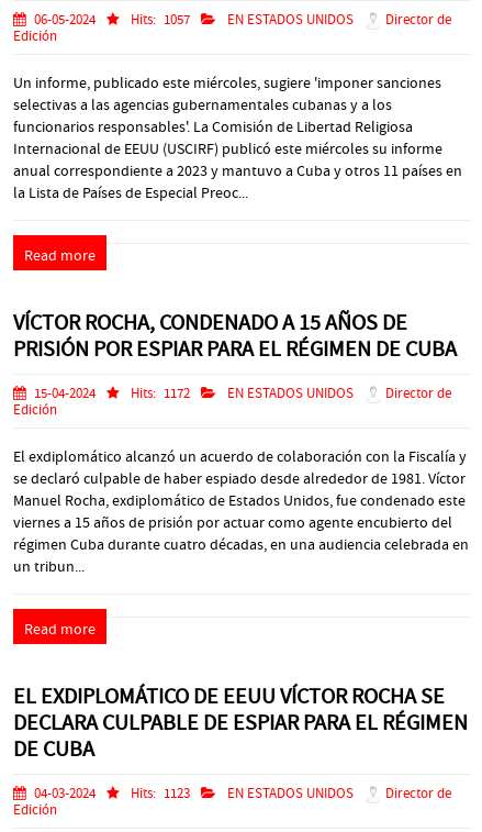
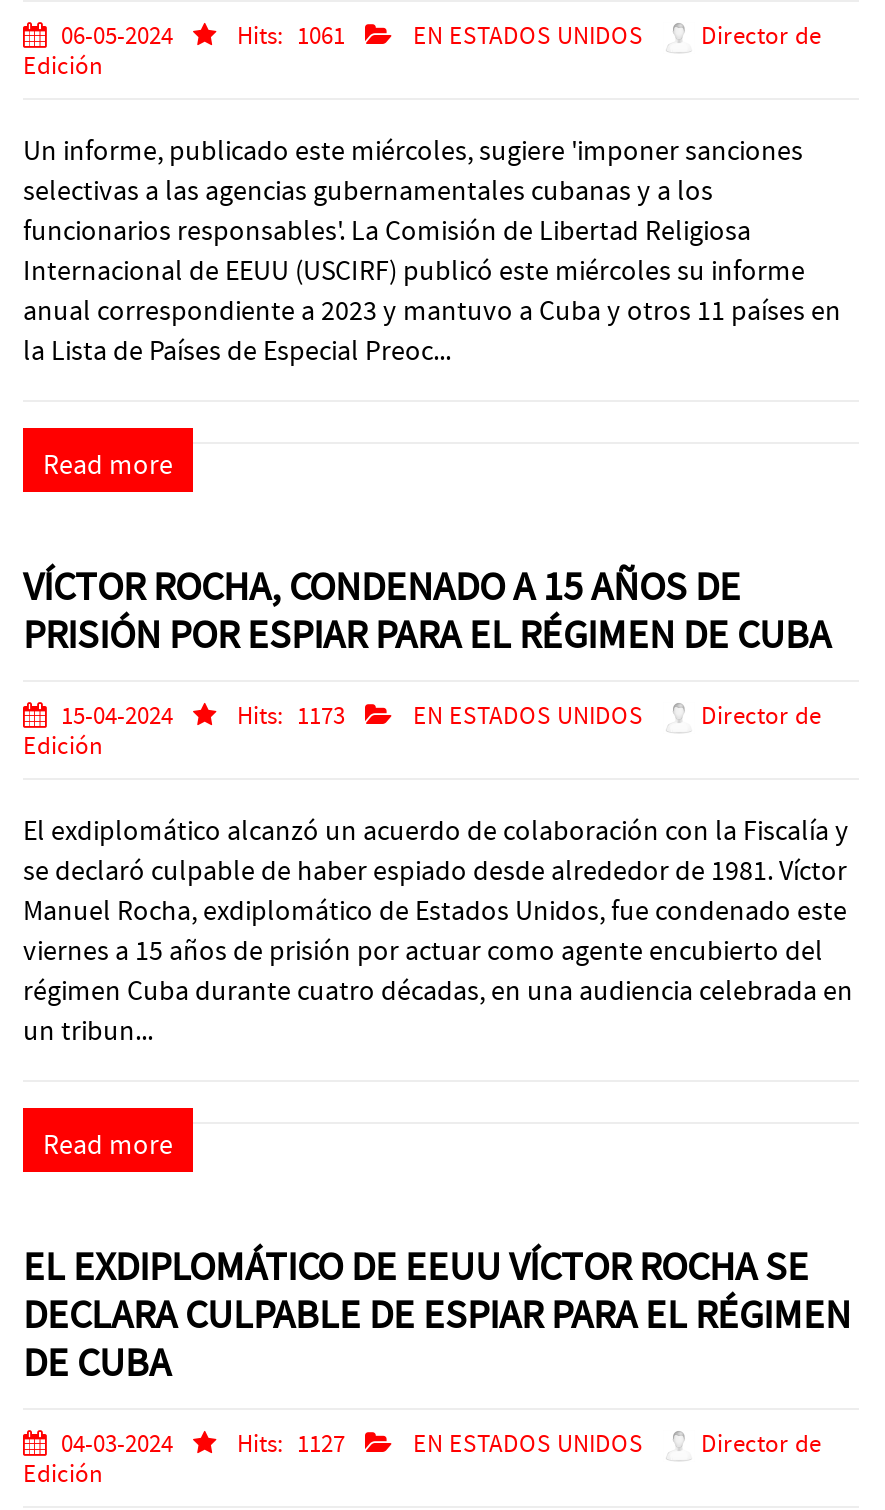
[34,11,190,29] 06-05-2024 Hits: 1057 -> [61,21,345,53] 06-05-2024 Hits: 1061
[34,385,190,403] 15-04-2024 Hits: 1172 -> [61,701,345,733] 15-04-2024 Hits: 1173
[34,785,190,803] 04-03-2024 Hits: 1123 -> [61,1429,345,1461] 04-03-2024 Hits: 1127

